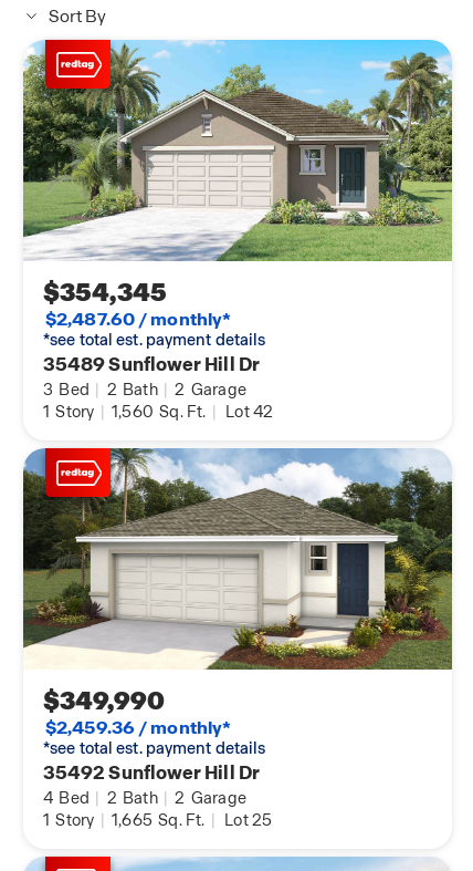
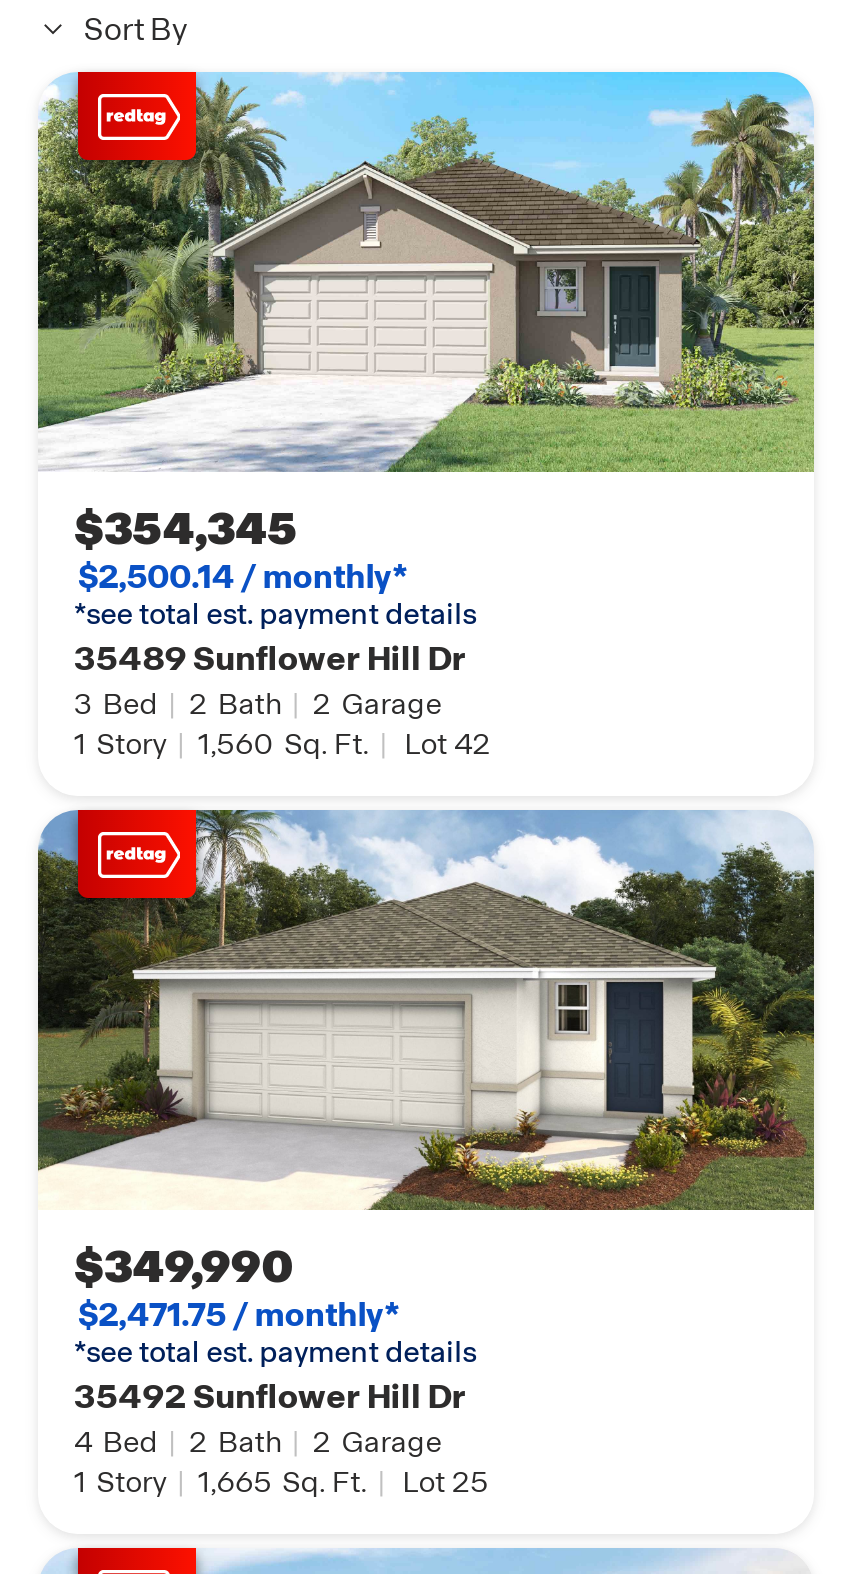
[45,308,231,331] $2,487.60 / monthly* -> [78,556,408,598] $2,500.14 / monthly*
[45,716,231,740] $2,459.36 / monthly* -> [78,1294,400,1336] $2,471.75 / monthly*

